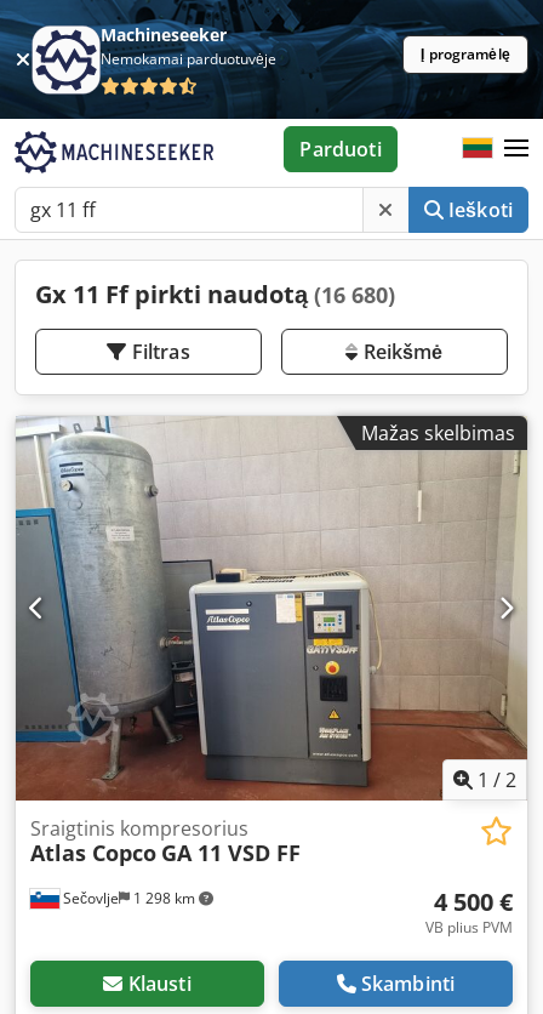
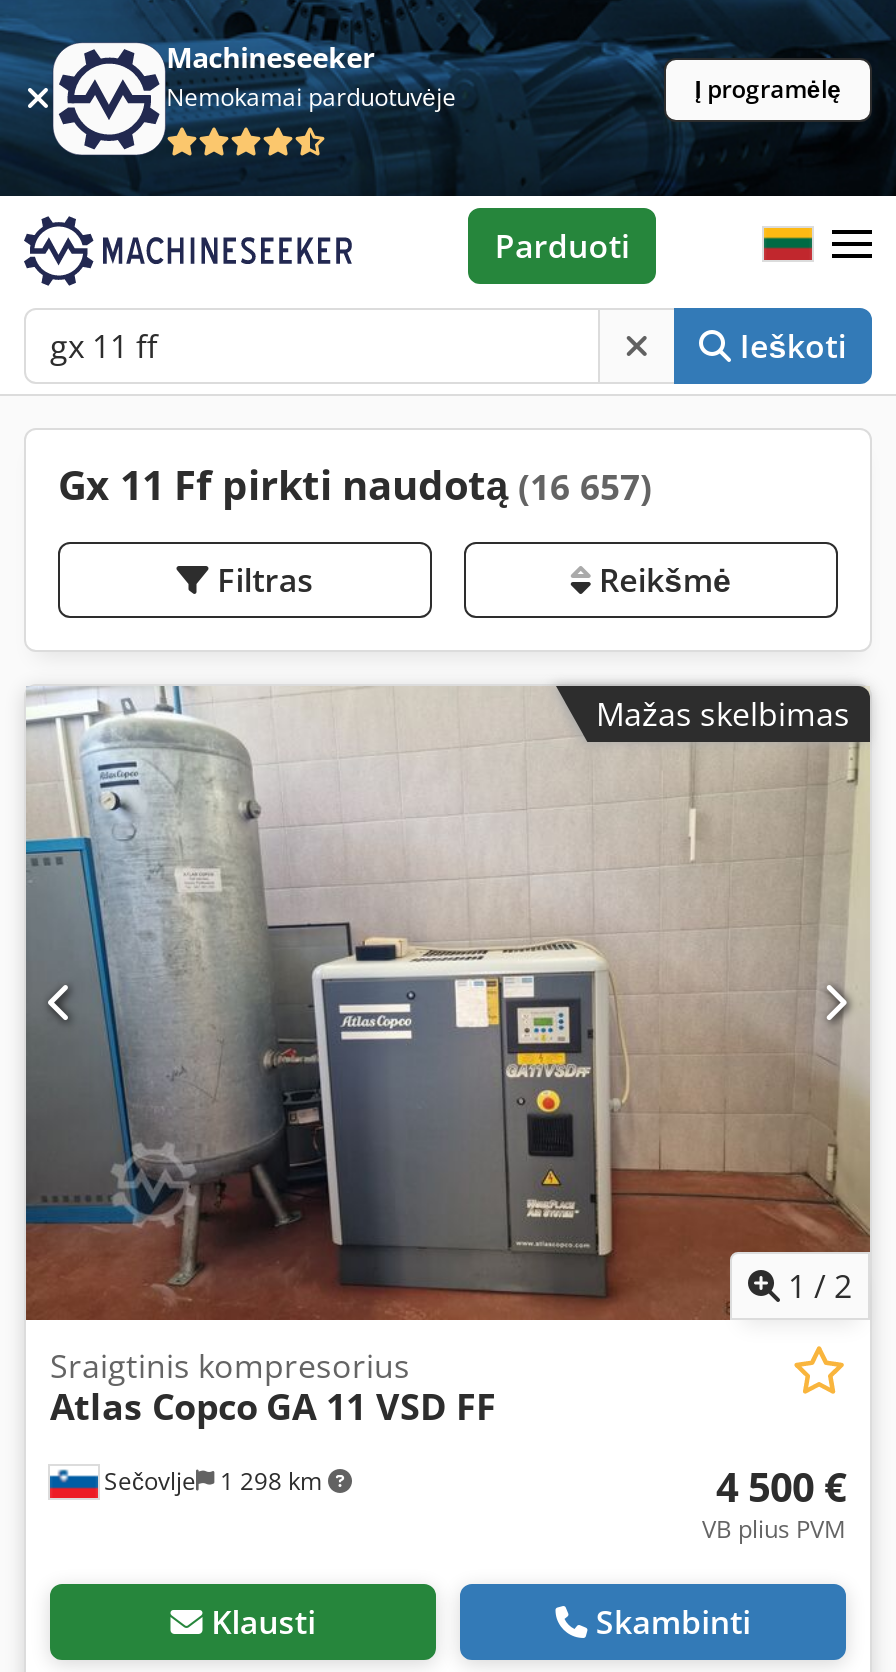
[35,278,395,311] Gx 11 Ff pirkti naudotą (16 680) -> [58,458,652,512] Gx 11 Ff pirkti naudotą (16 657)

